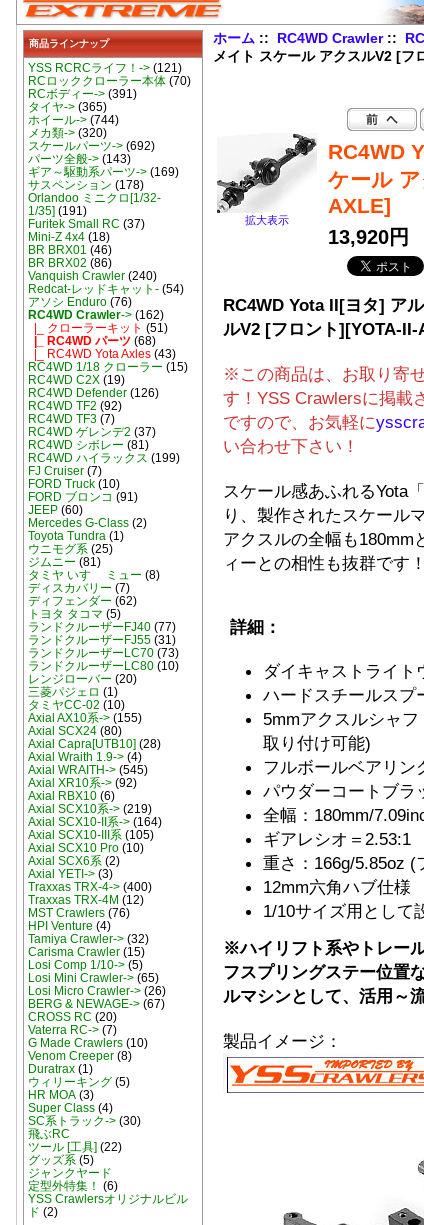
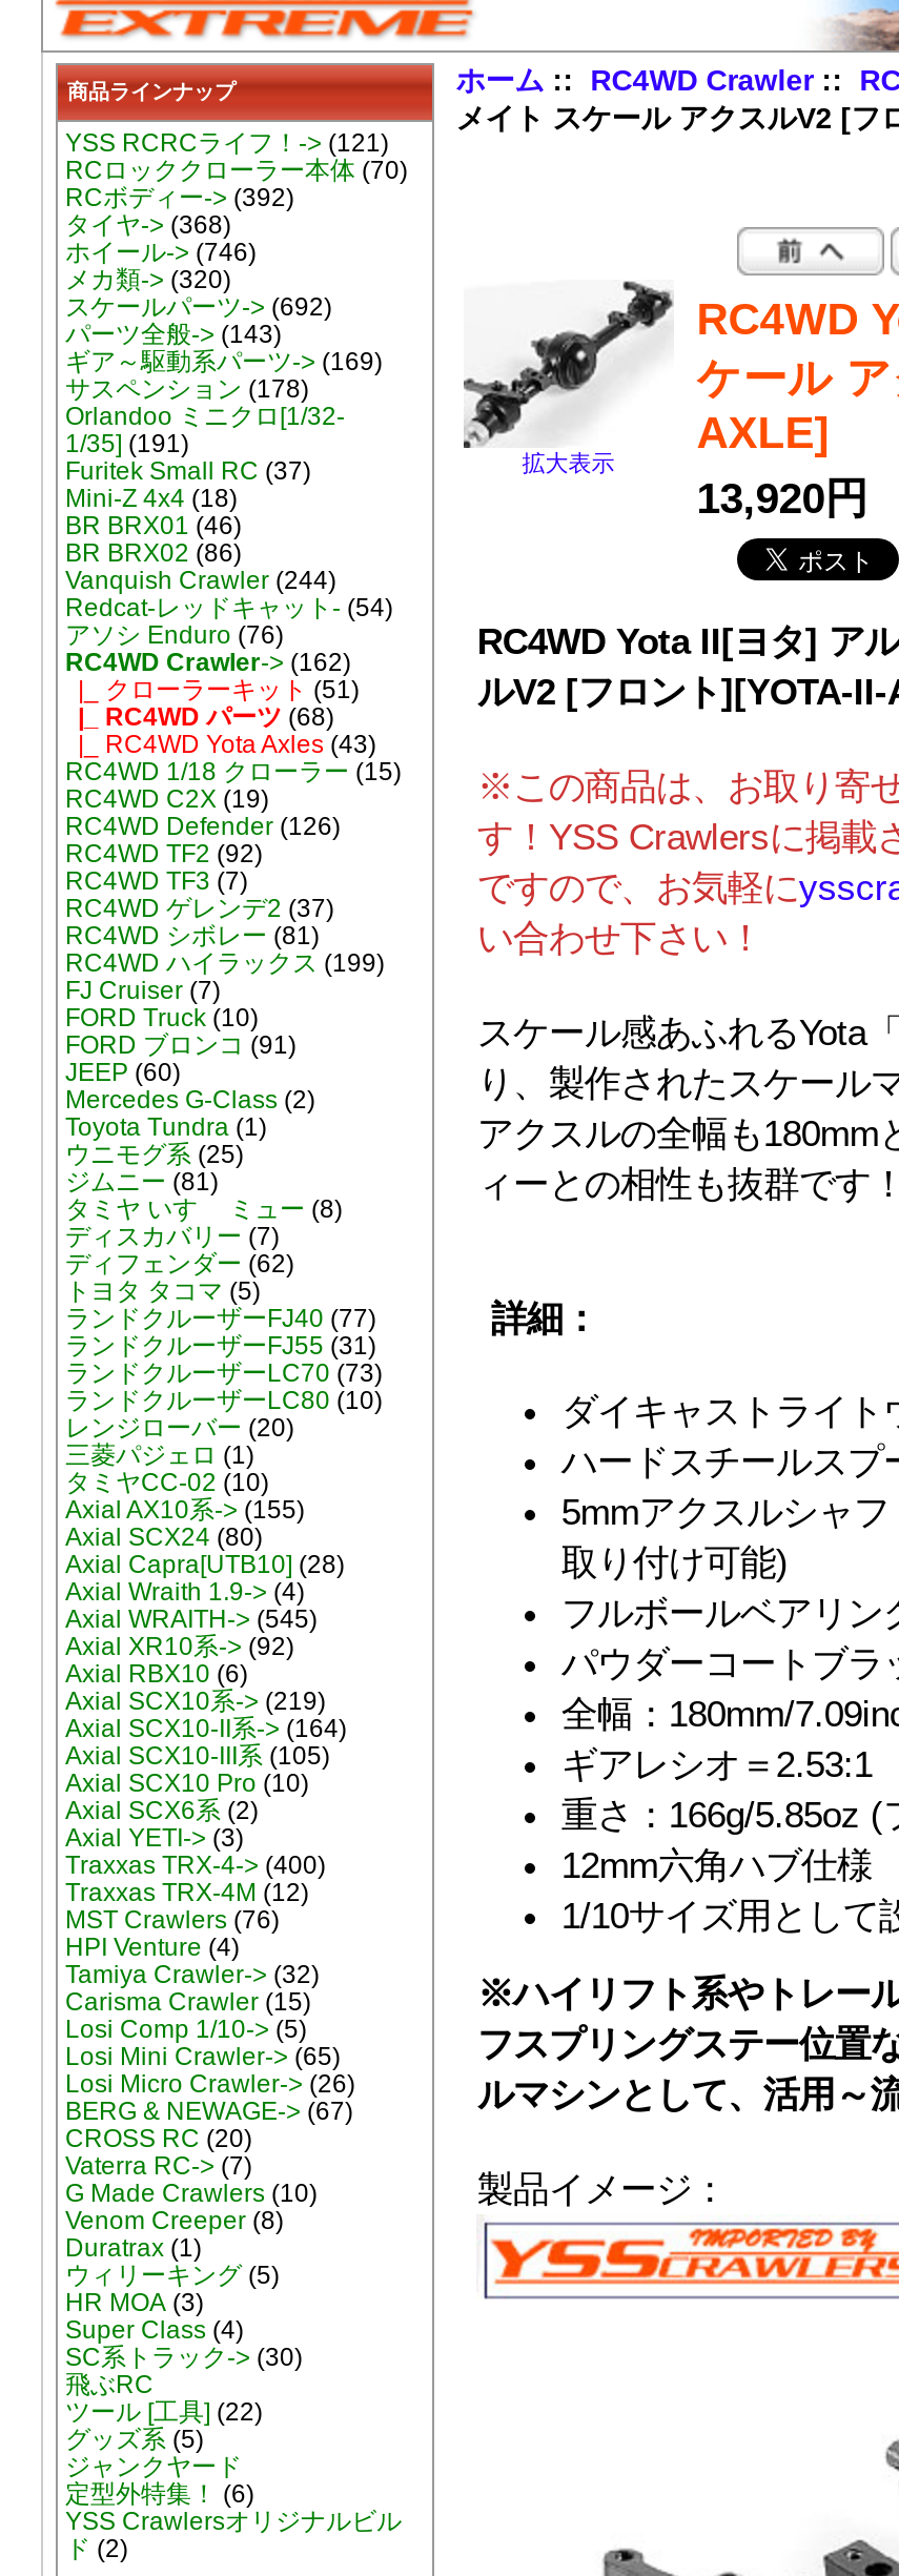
[27,87,136,101] RCボディー-> (391) -> [65,183,294,212] RCボディー-> (392)
[27,100,106,114] タイヤ->(365) -> [65,210,231,240] タイヤ->(368)
[27,113,118,127] ホイール-> (744) -> [65,238,257,267] ホイール-> (746)
[27,269,156,283] Vanquish Crawler (240) -> [65,566,336,595] Vanquish Crawler (244)

